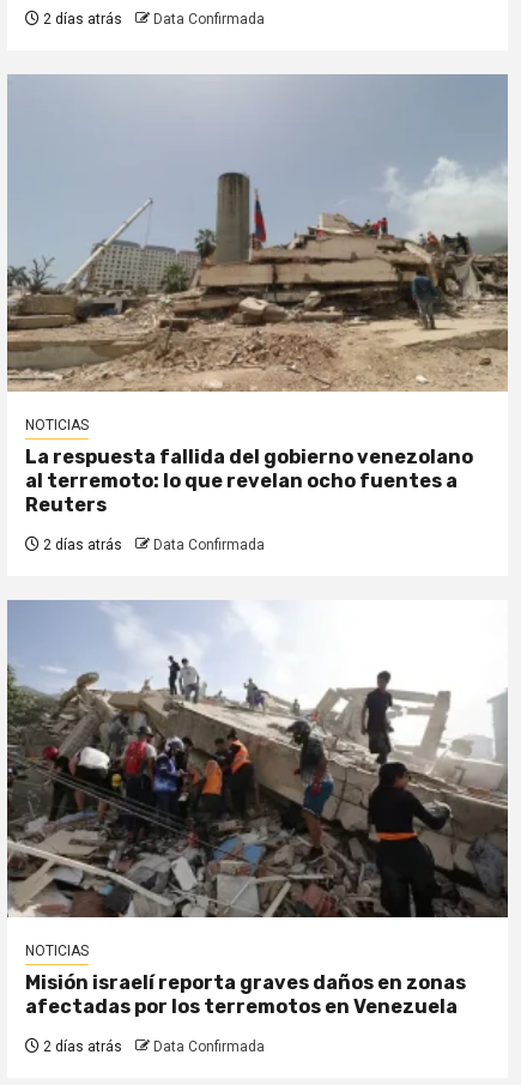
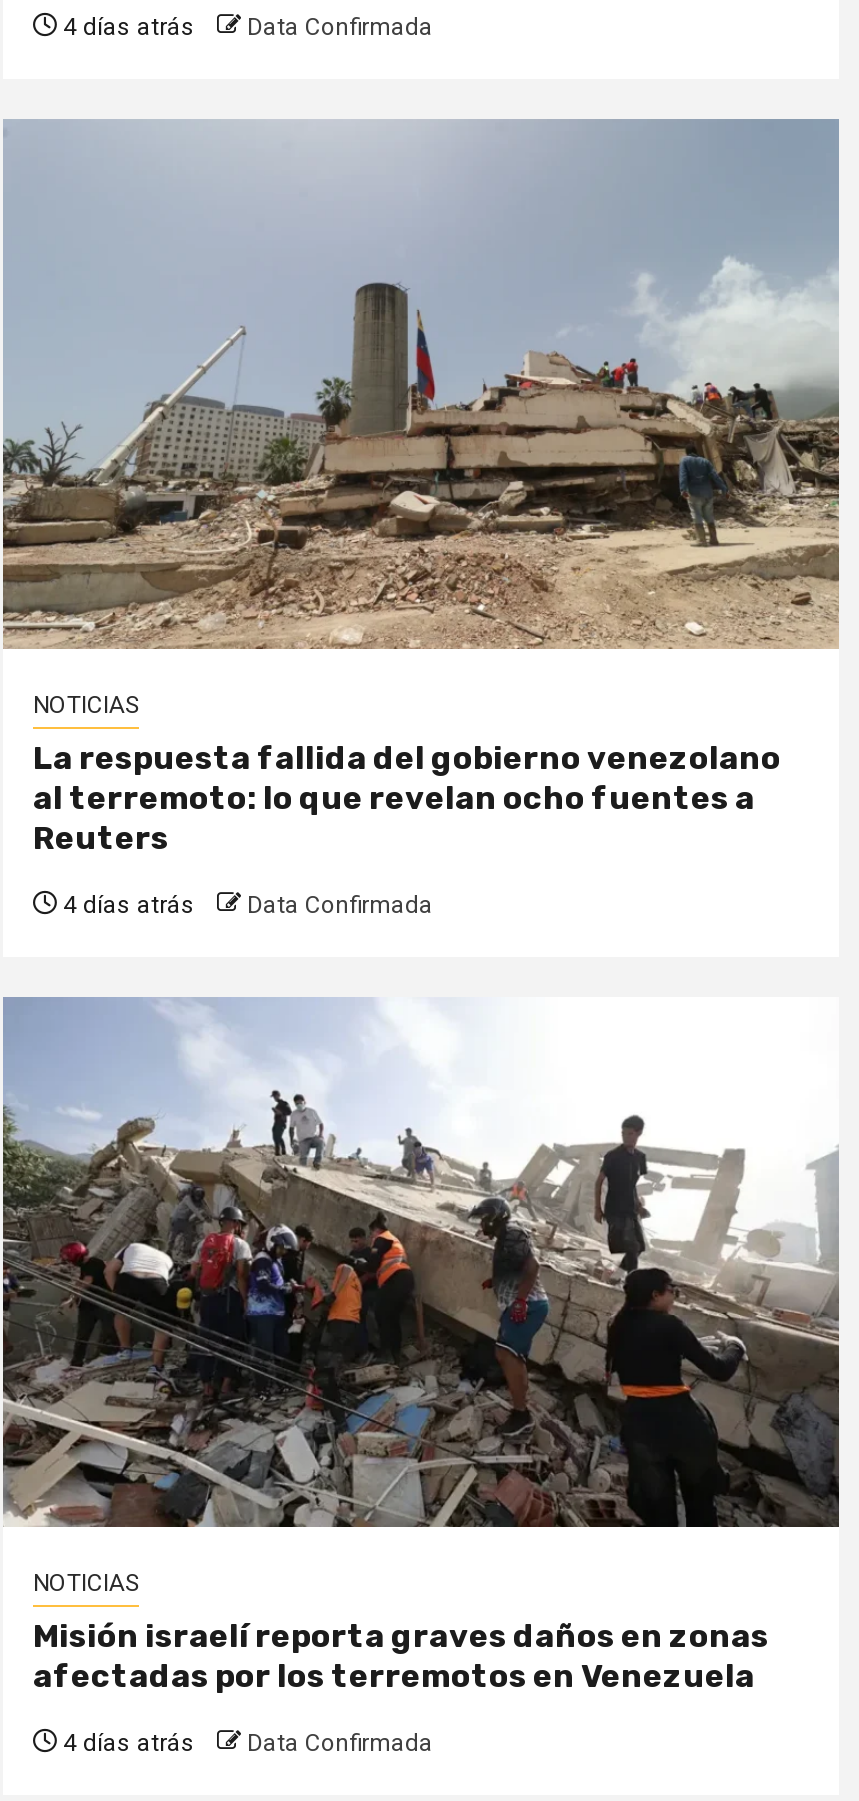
[40,11,265,27] 2 días atrás Data Confirmada -> [57,13,433,41] 4 días atrás Data Confirmada
[40,536,265,553] 2 días atrás Data Confirmada -> [57,891,433,919] 4 días atrás Data Confirmada
[40,1038,265,1055] 2 días atrás Data Confirmada -> [57,1729,433,1757] 4 días atrás Data Confirmada

